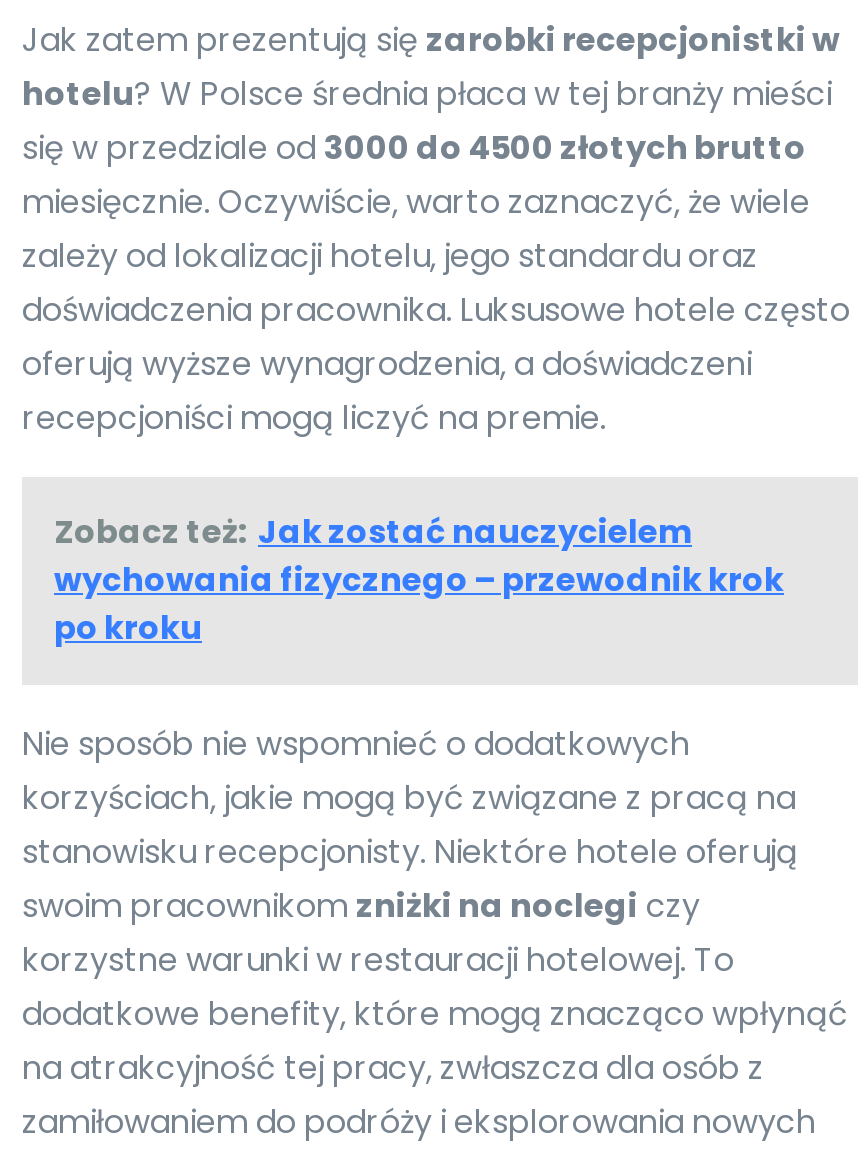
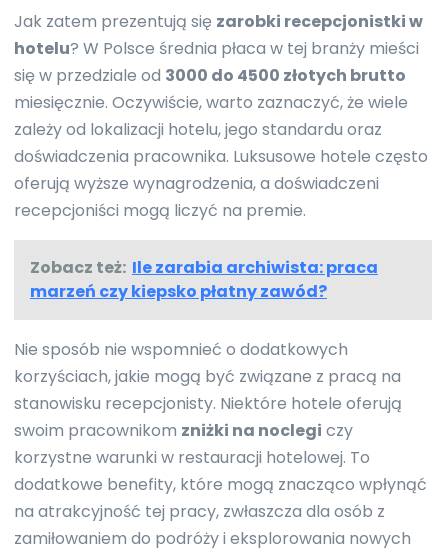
[54,508,784,650] Zobacz też: Jak zostać nauczycielem | wychowania fizycznego – przewodnik krok | po kroku -> [30,256,378,303] Zobacz też: Ile zarabia archiwista: praca | marzeń czy kiepsko płatny zawód?

